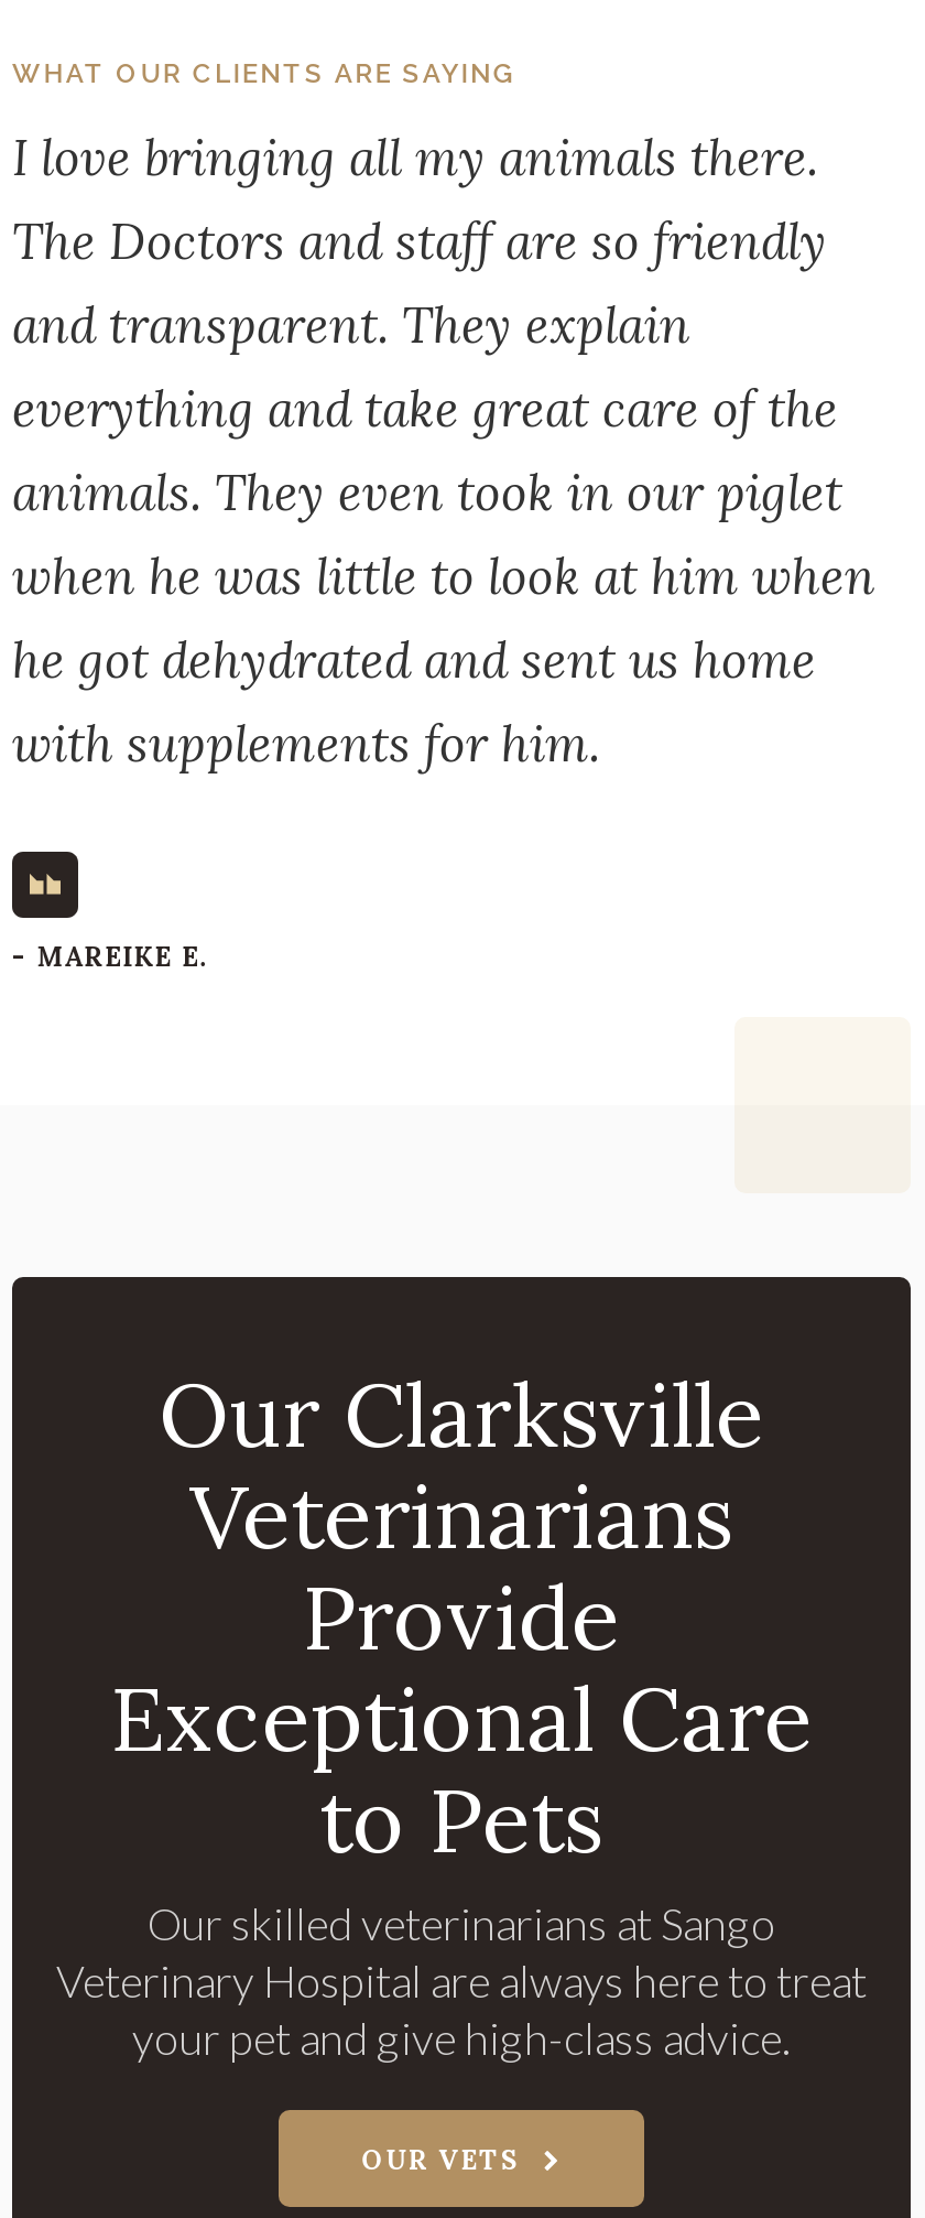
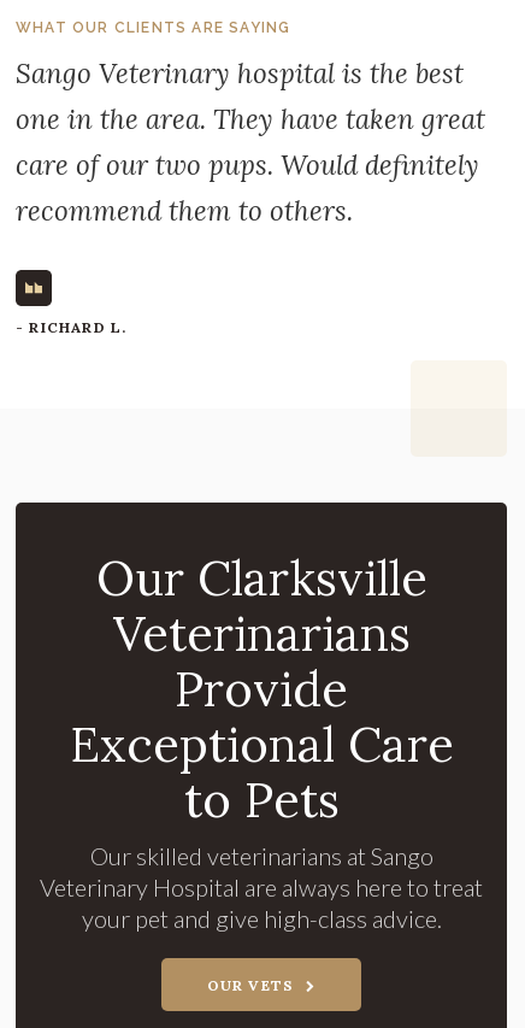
[12,125,875,775] I love bringing all my animals there. | The Doctors and staff are so friendly | and transparent. They explain | everything and take great care of the | animals. They even took in our piglet | when he was little to look at him when | he got dehydrated and sent us home | with supplements for him. -> [16,56,485,228] Sango Veterinary hospital is the best | one in the area. They have taken great | care of our two pups. Would definitely | recommend them to others.
[12,940,209,973] - MAREIKE E. -> [16,318,127,336] - RICHARD L.

